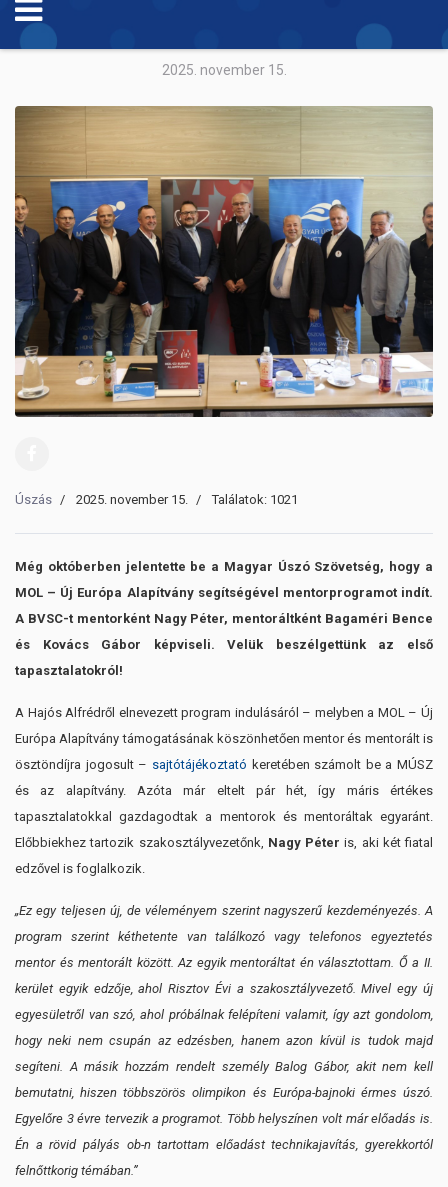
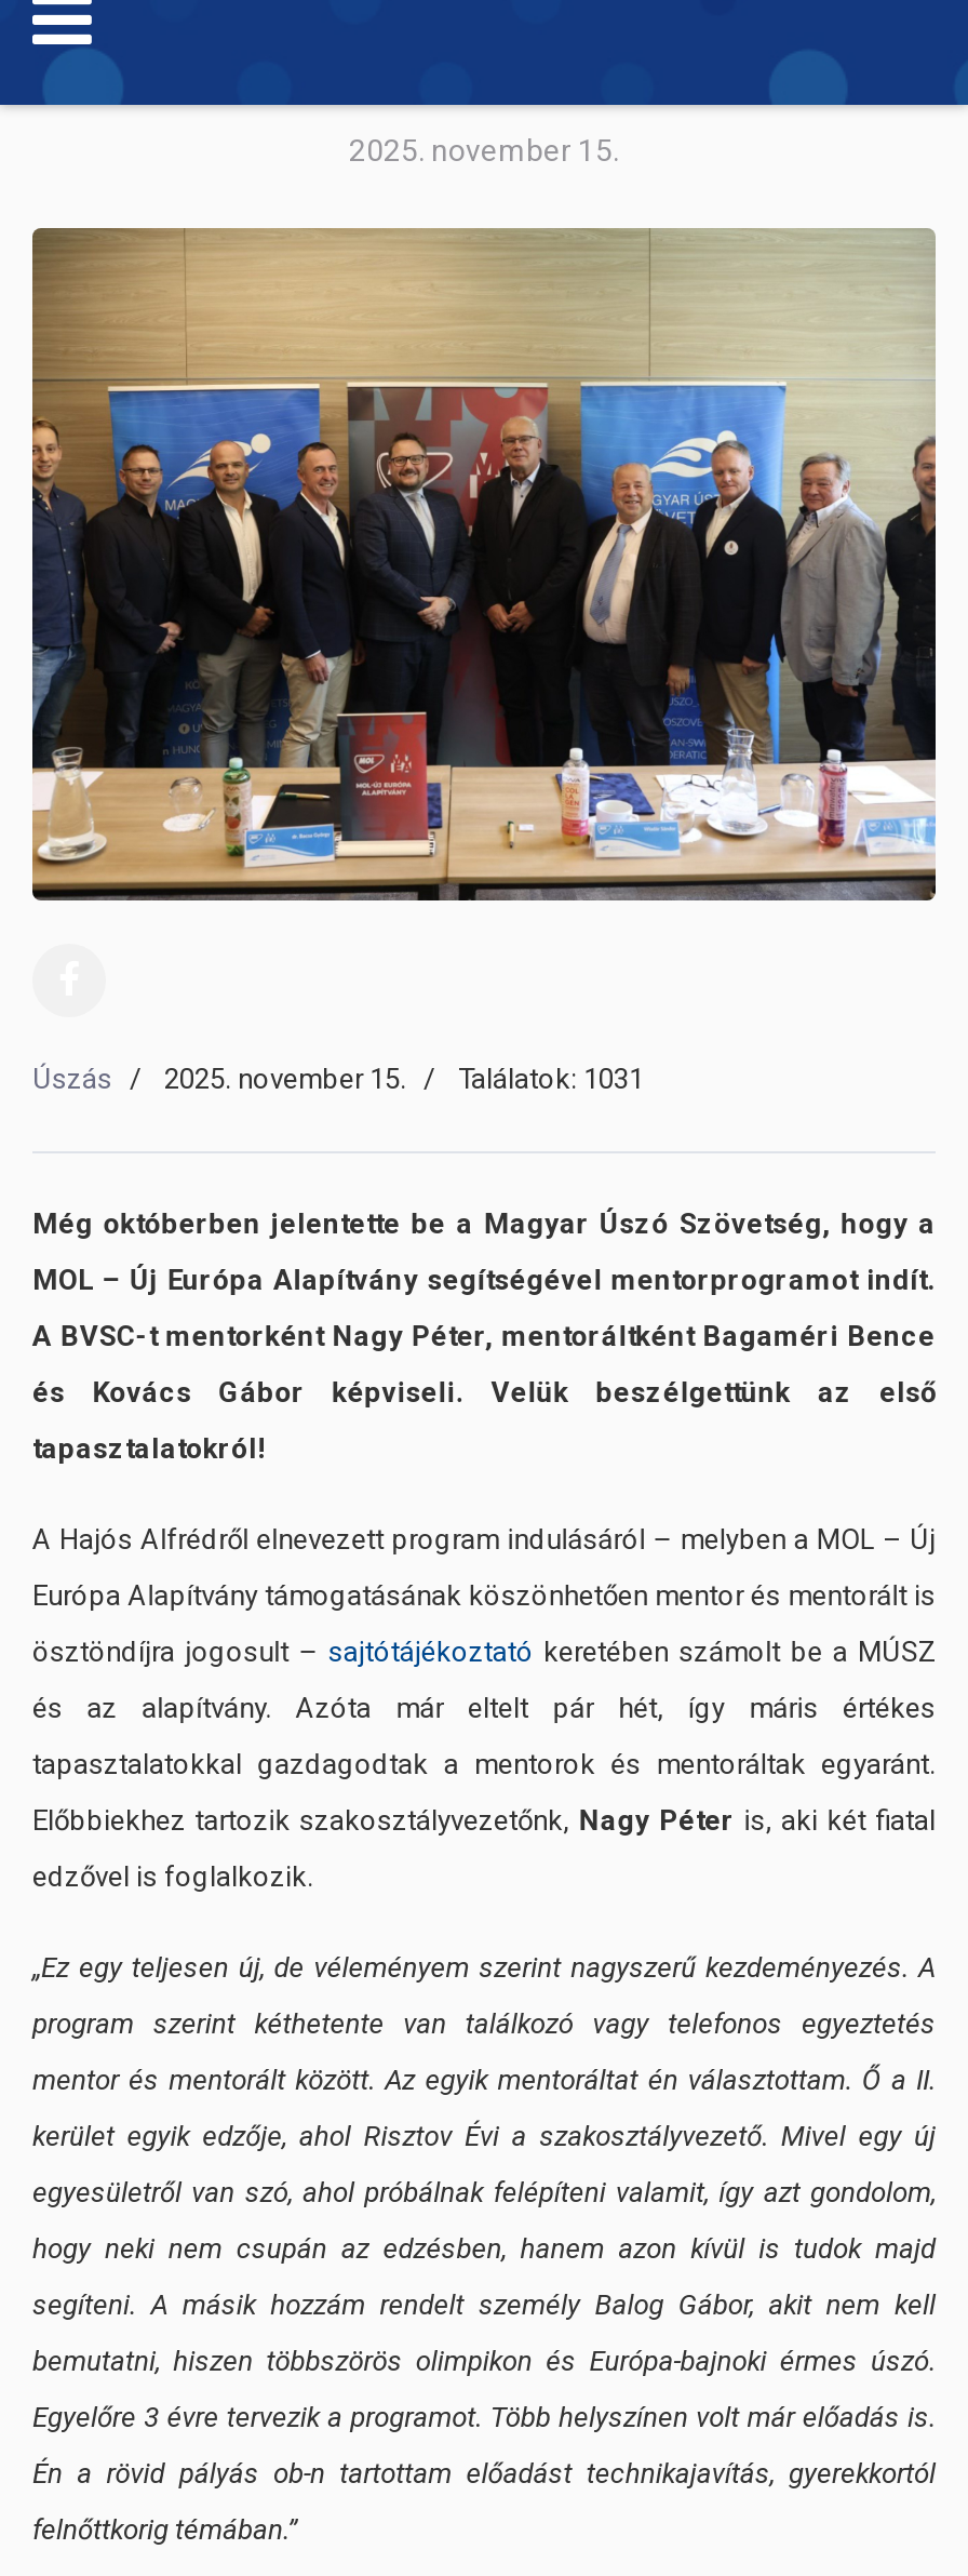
[15,492,298,507] Úszás 2025. november 15. Találatok: 1021 -> [32,1062,644,1094] Úszás 2025. november 15. Találatok: 1031

